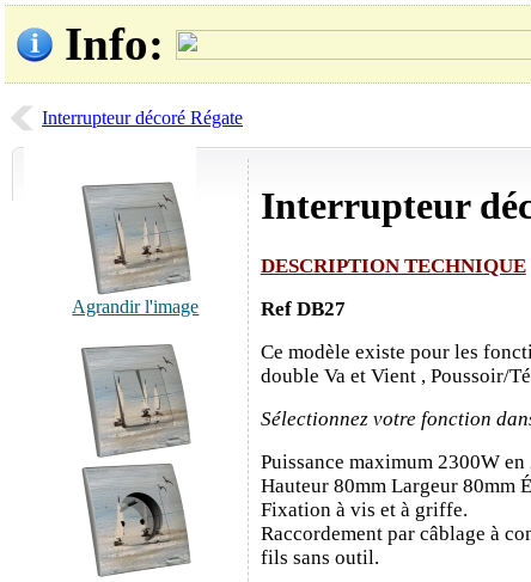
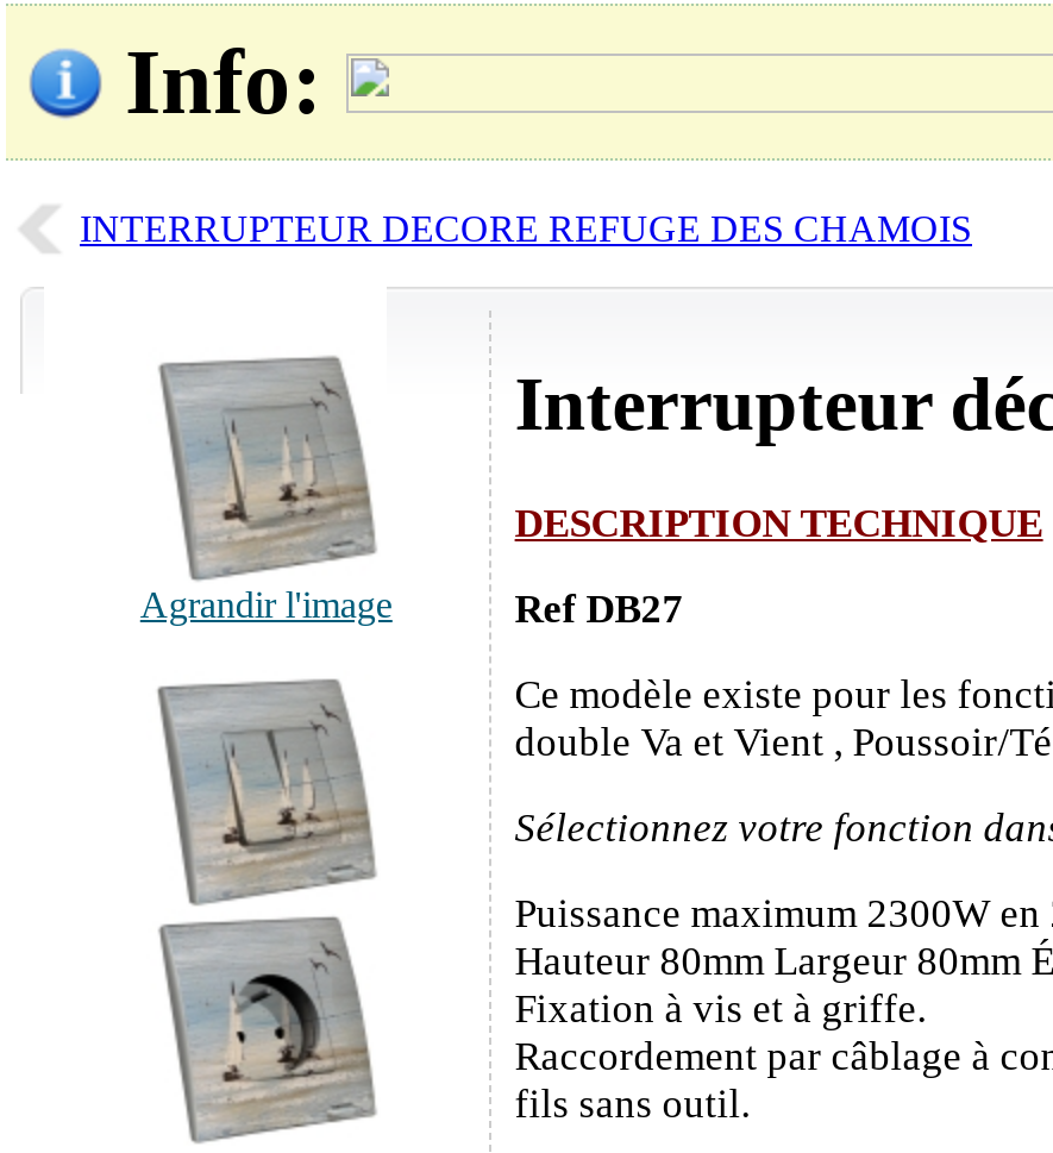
[42,108,243,128] Interrupteur décoré Régate -> [80,208,972,249] INTERRUPTEUR DECORE REFUGE DES CHAMOIS

